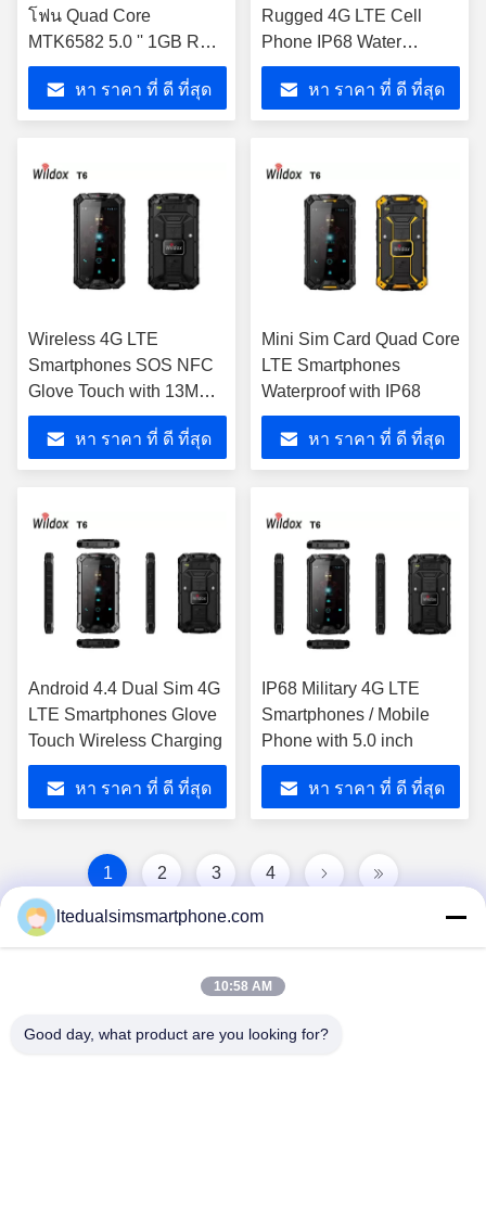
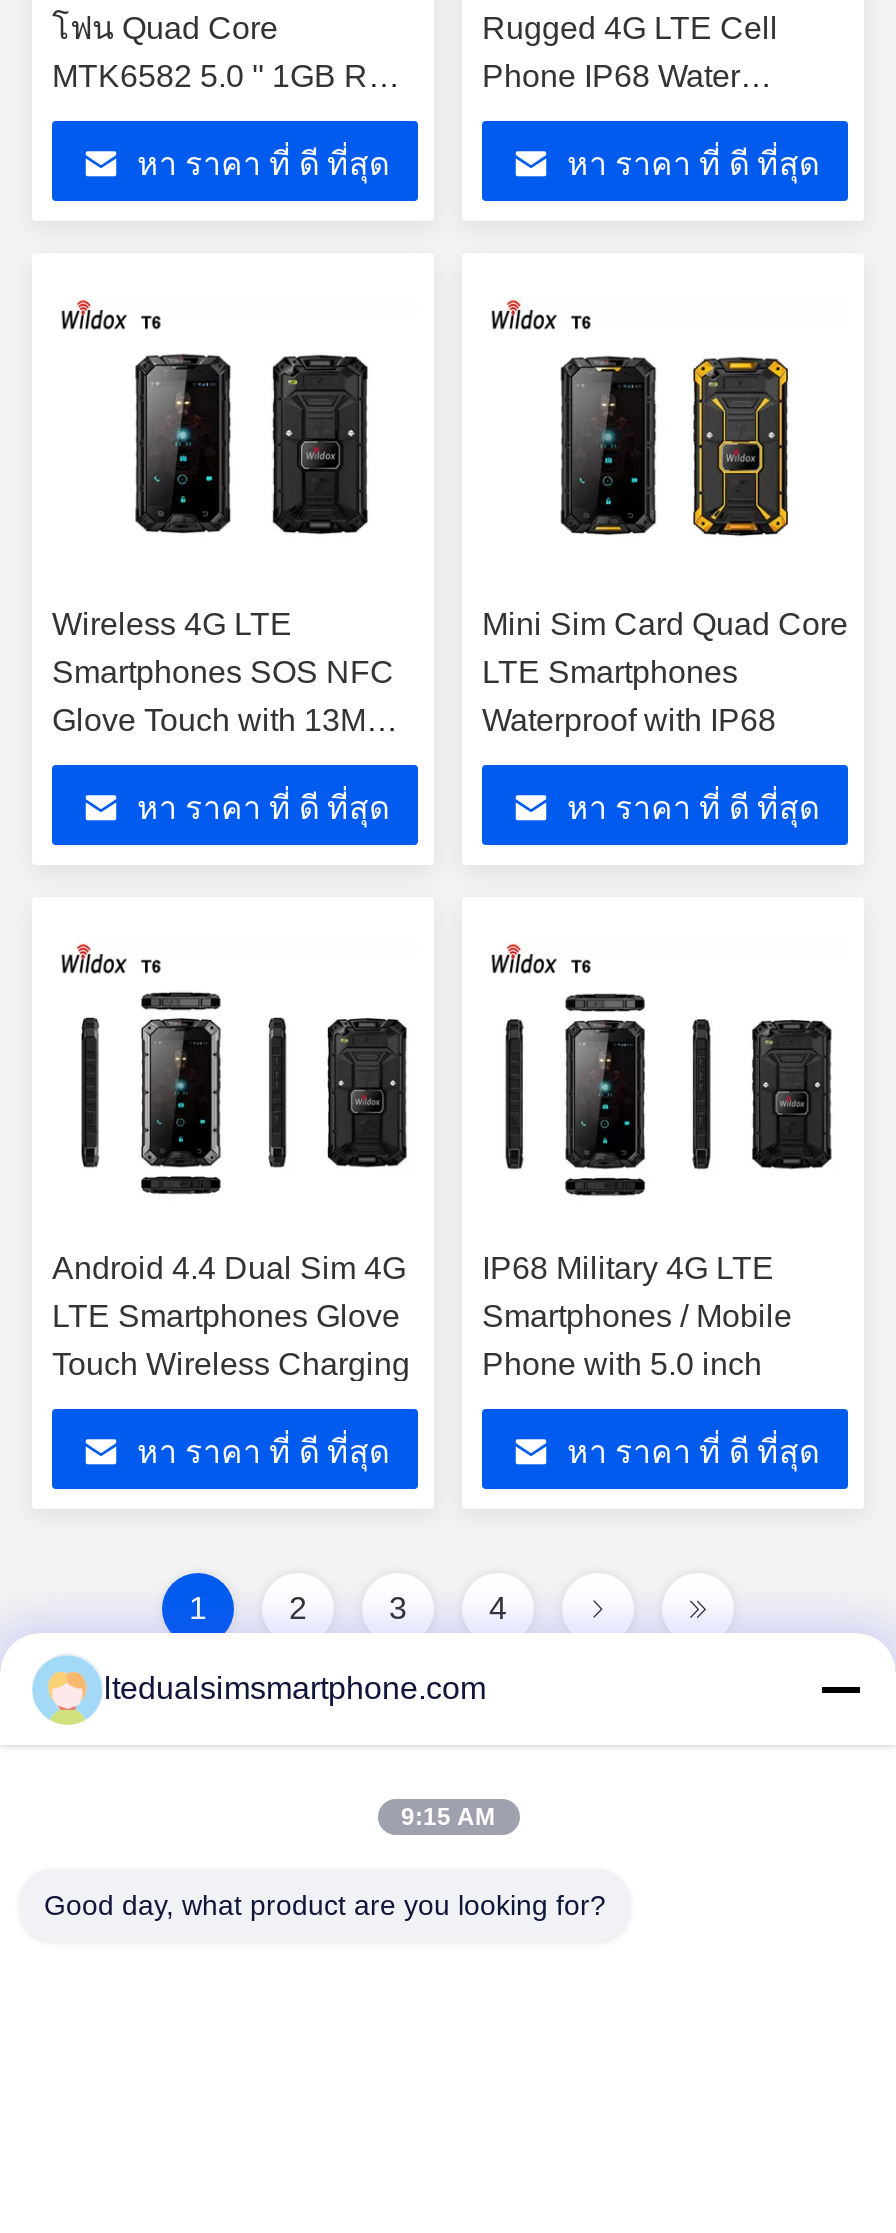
[214,979,272,994] 10:58 AM -> [401,1803,495,1831] 9:15 AM

